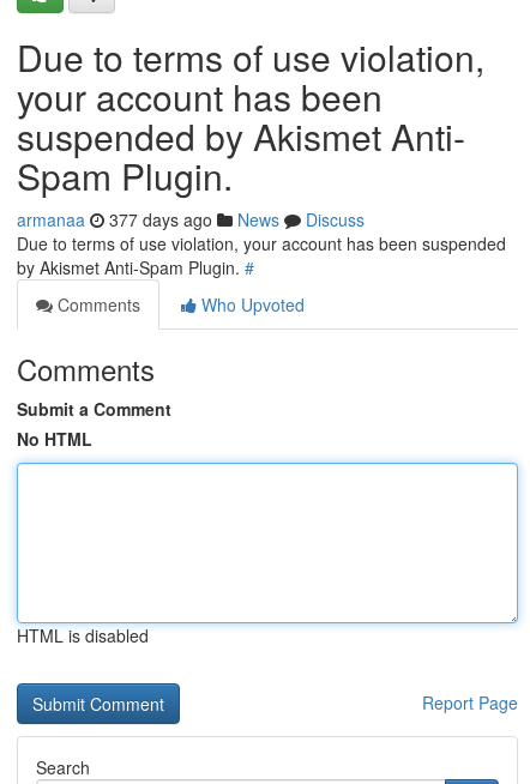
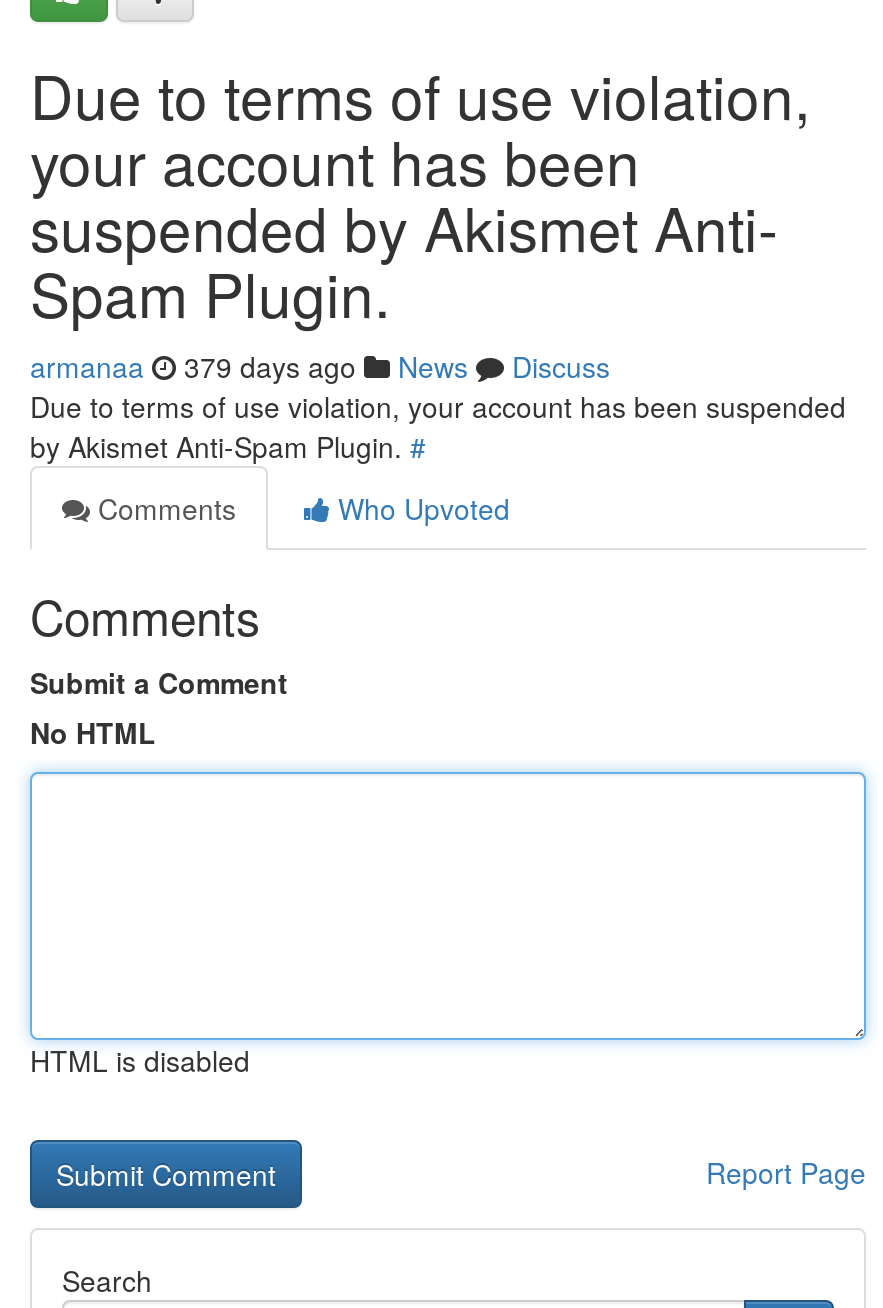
[17,207,365,231] armanaa 377 days ago News Discuss -> [30,346,610,386] armanaa 379 days ago News Discuss

